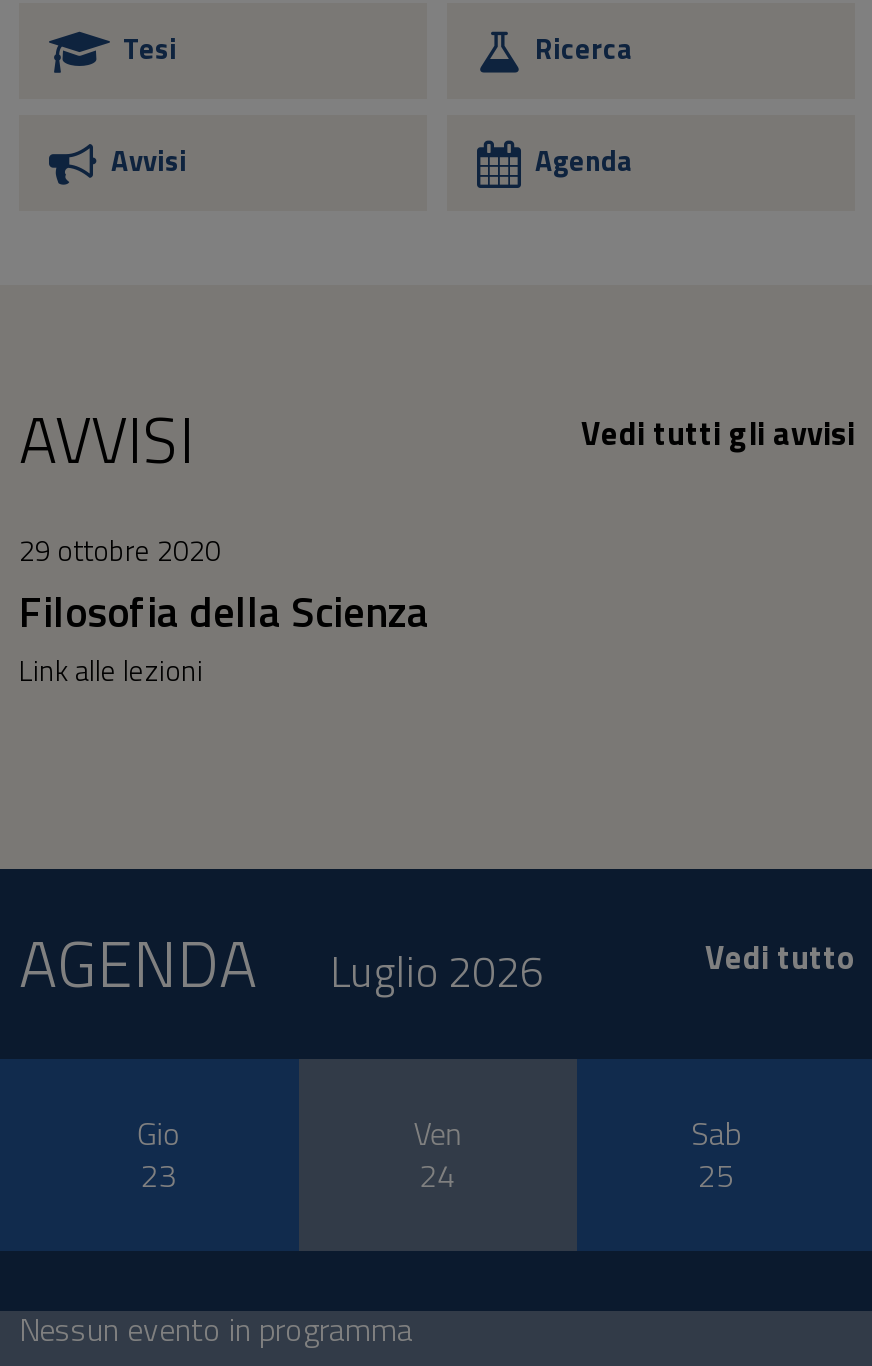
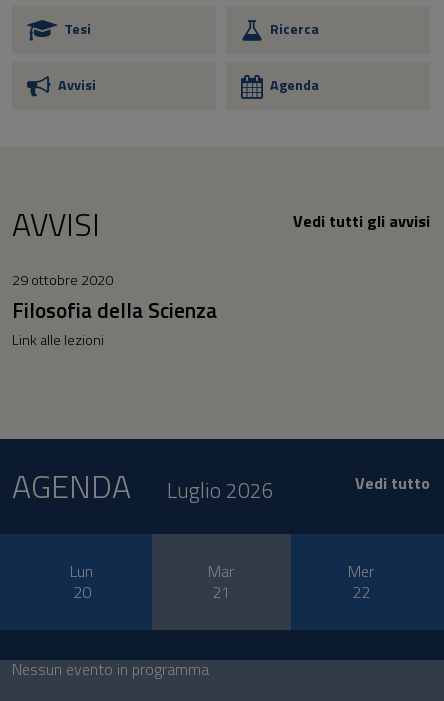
[137,1109,181,1199] Gio | 23 -> [70,559,93,604] Lun | 20
[413,1109,461,1199] Ven | 24 -> [208,559,234,604] Mar | 21
[691,1109,741,1199] Sab | 25 -> [347,559,373,604] Mer | 22

